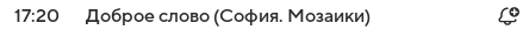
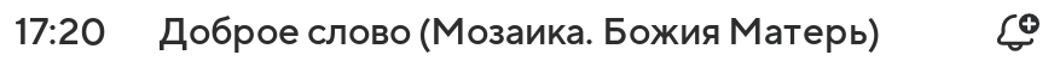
[86,6,371,27] Доброе слово (София. Мозаики) -> [160,11,880,54] Доброе слово (Мозаика. Божия Матерь)

